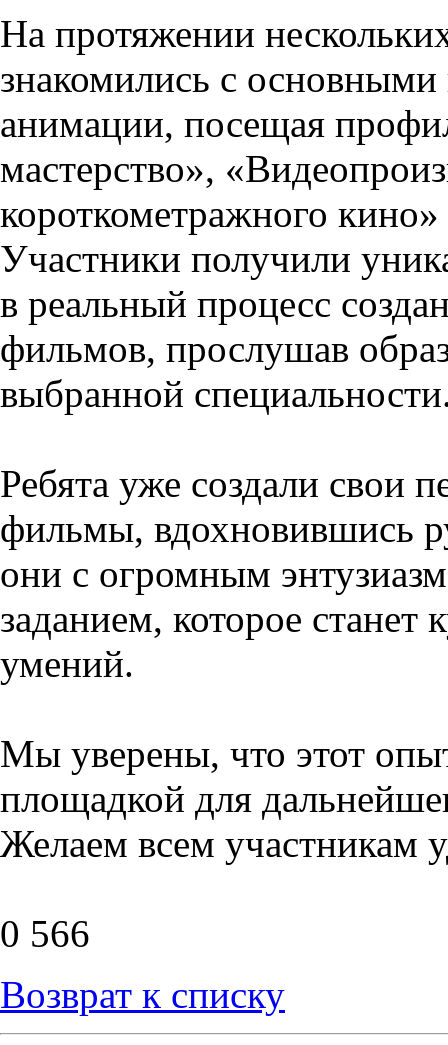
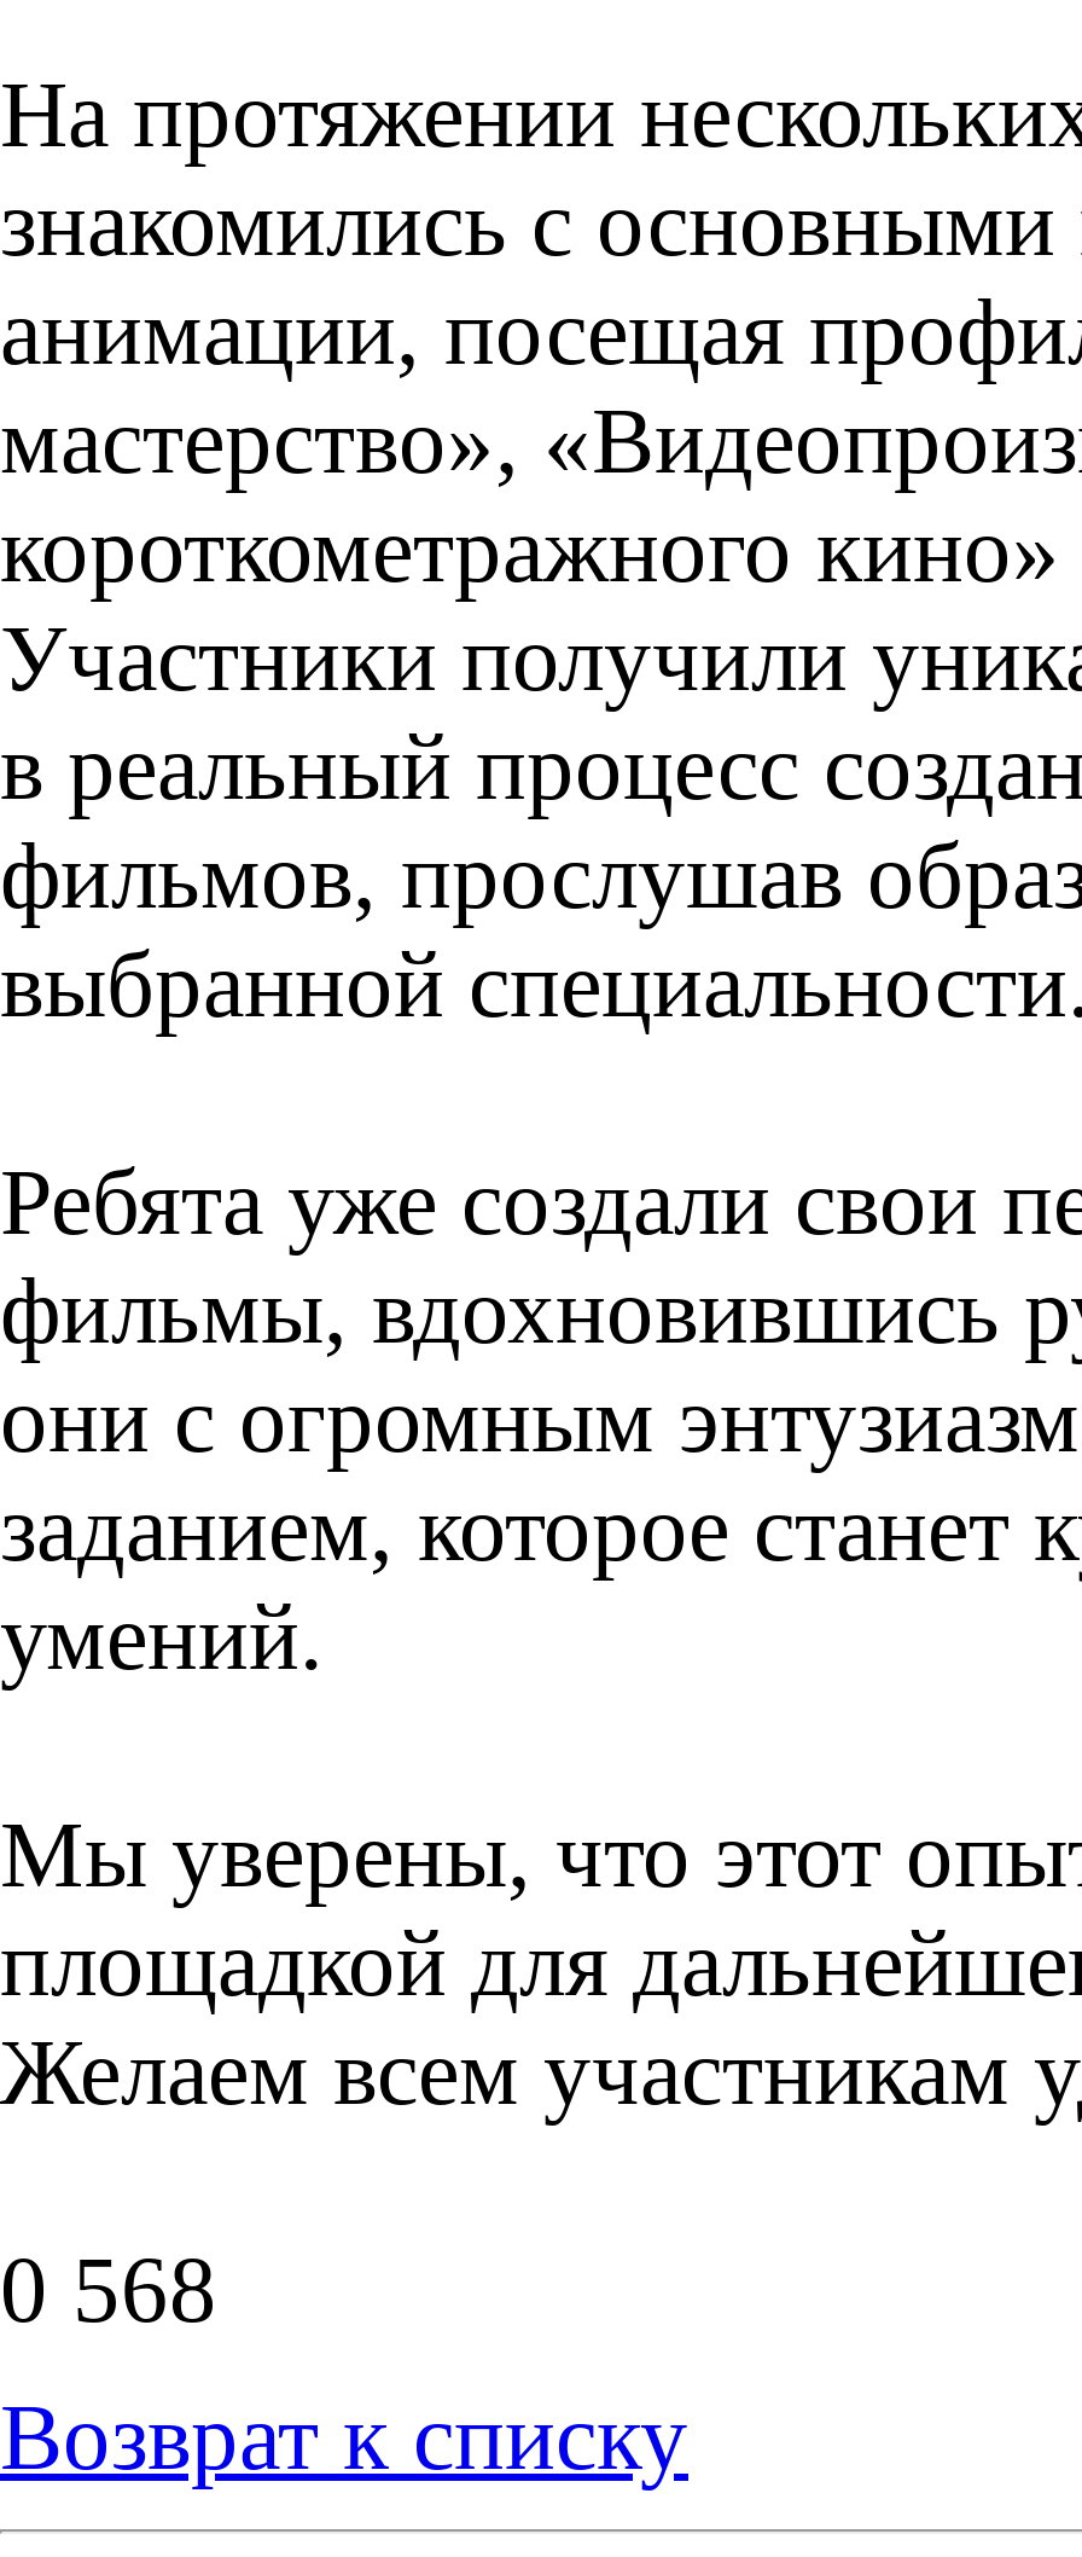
[0,912,90,955] 0 566 -> [0,2237,217,2341] 0 568

